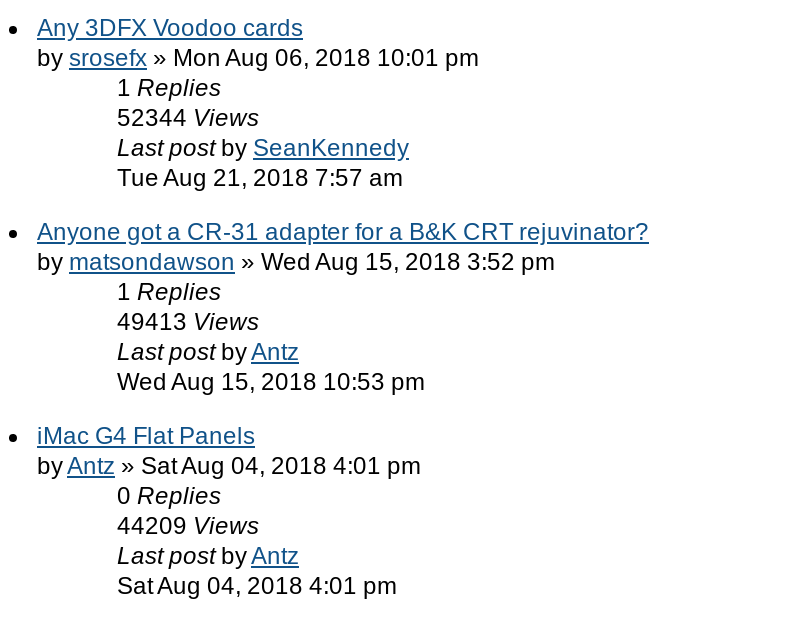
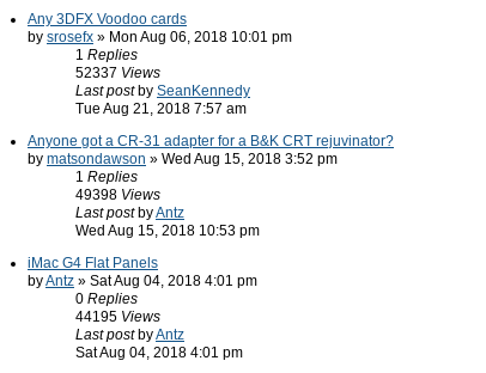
[117,104,259,132] 52344 Views -> [75,65,160,81] 52337 Views
[117,308,259,336] 49413 Views -> [75,186,160,203] 49398 Views
[117,512,259,540] 44209 Views -> [75,308,160,325] 44195 Views

